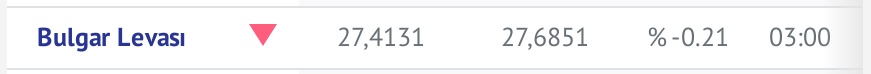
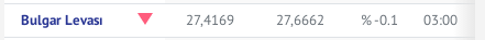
[337,20,425,54] 27,4131 -> [186,11,234,29] 27,4169
[501,20,589,54] 27,6851 -> [276,11,324,29] 27,6662
[647,20,729,54] % -0.21 -> [360,11,398,29] % -0.1

